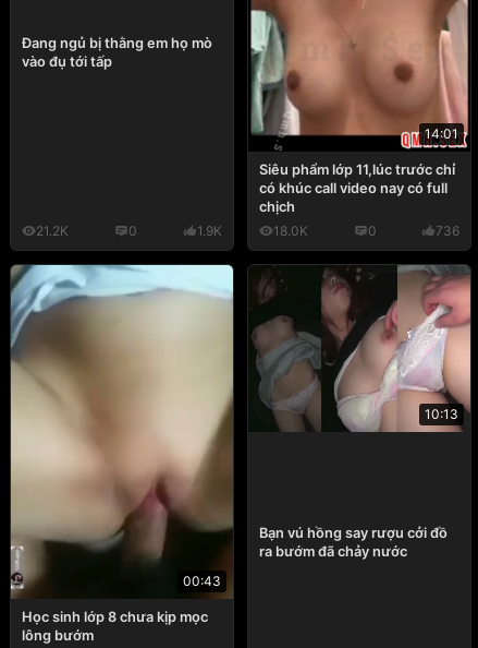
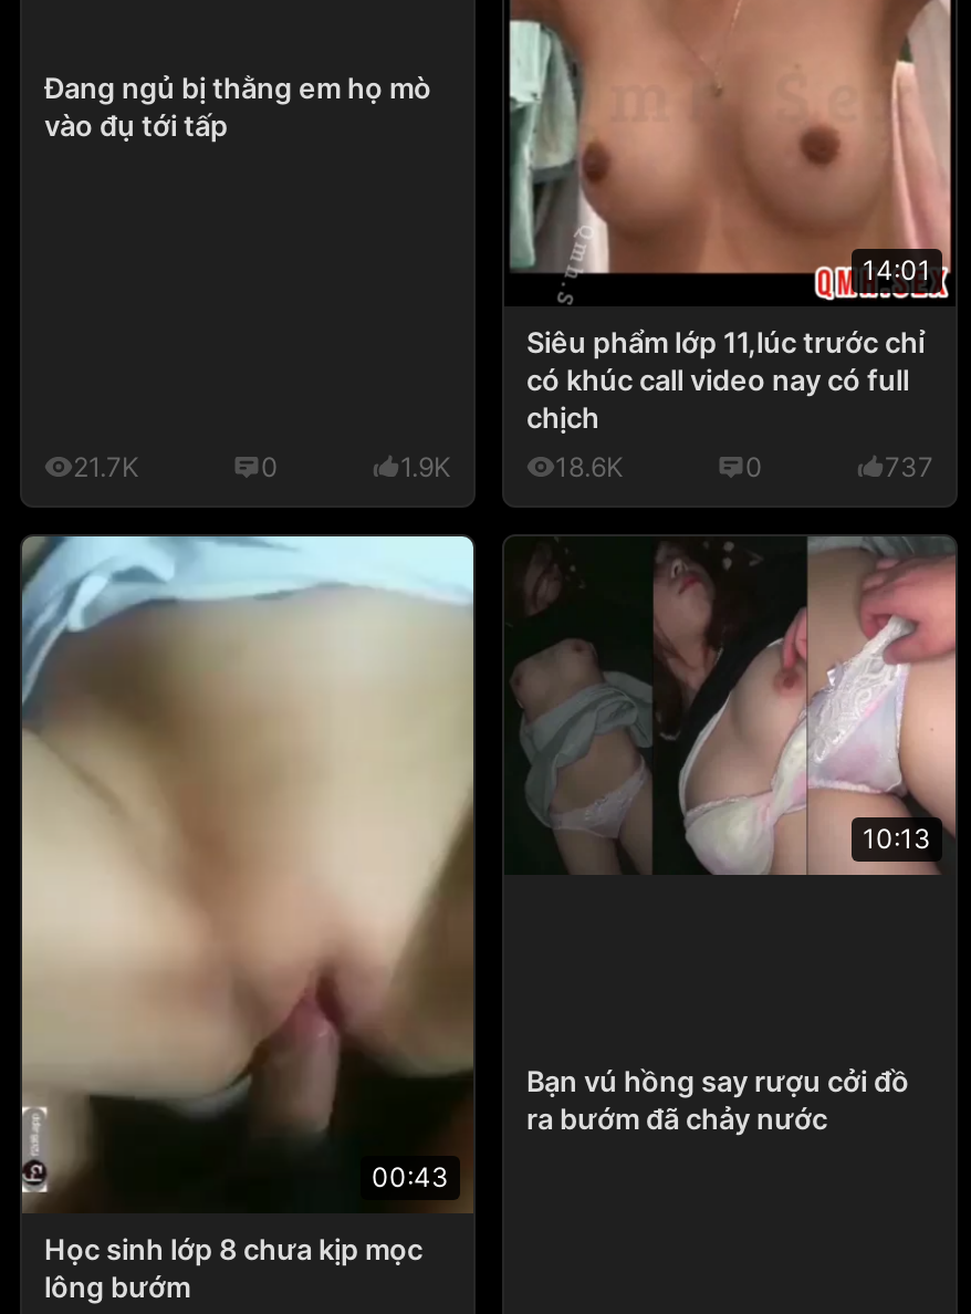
[36,222,69,239] 21.2K -> [73,451,139,484] 21.7K
[273,222,308,239] 18.0K -> [555,451,624,484] 18.6K
[436,222,459,239] 736 -> [885,451,933,484] 737

